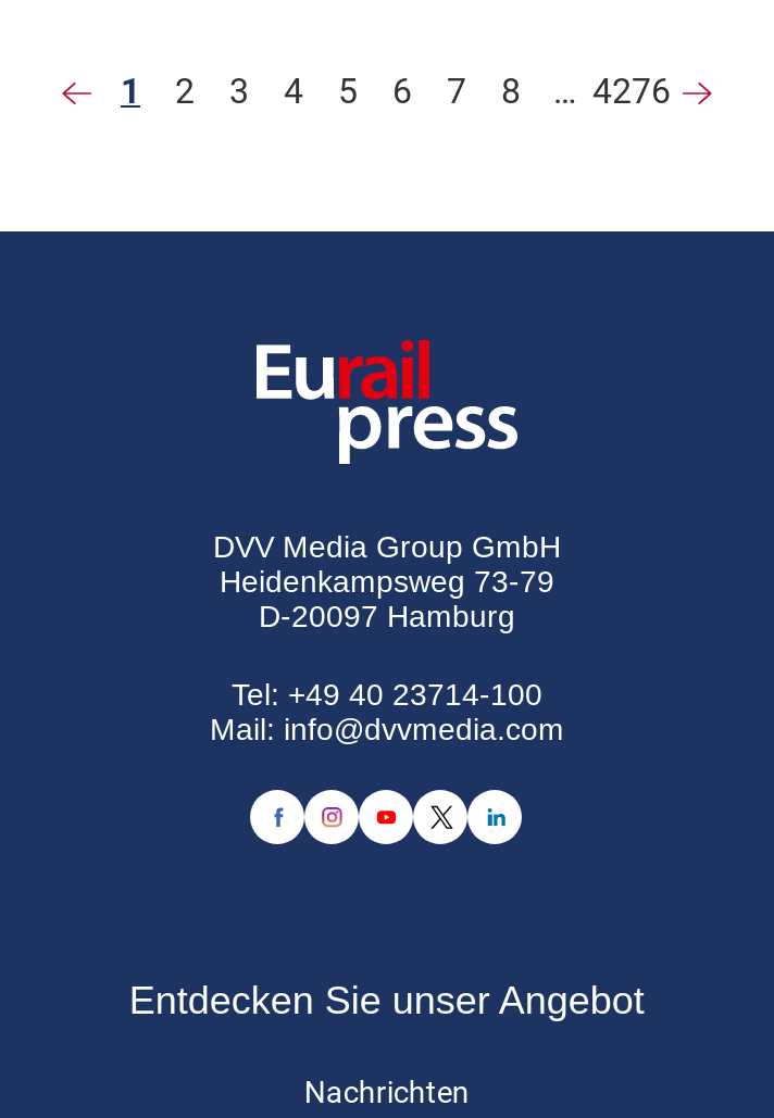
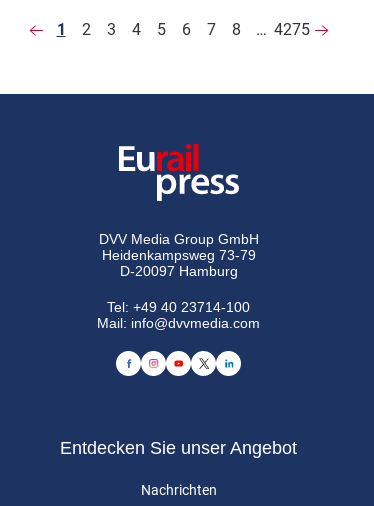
[121,70,671,111] 1 2 3 4 5 6 7 8 … 4276 -> [56,19,309,38] 1 2 3 4 5 6 7 8 … 4275

